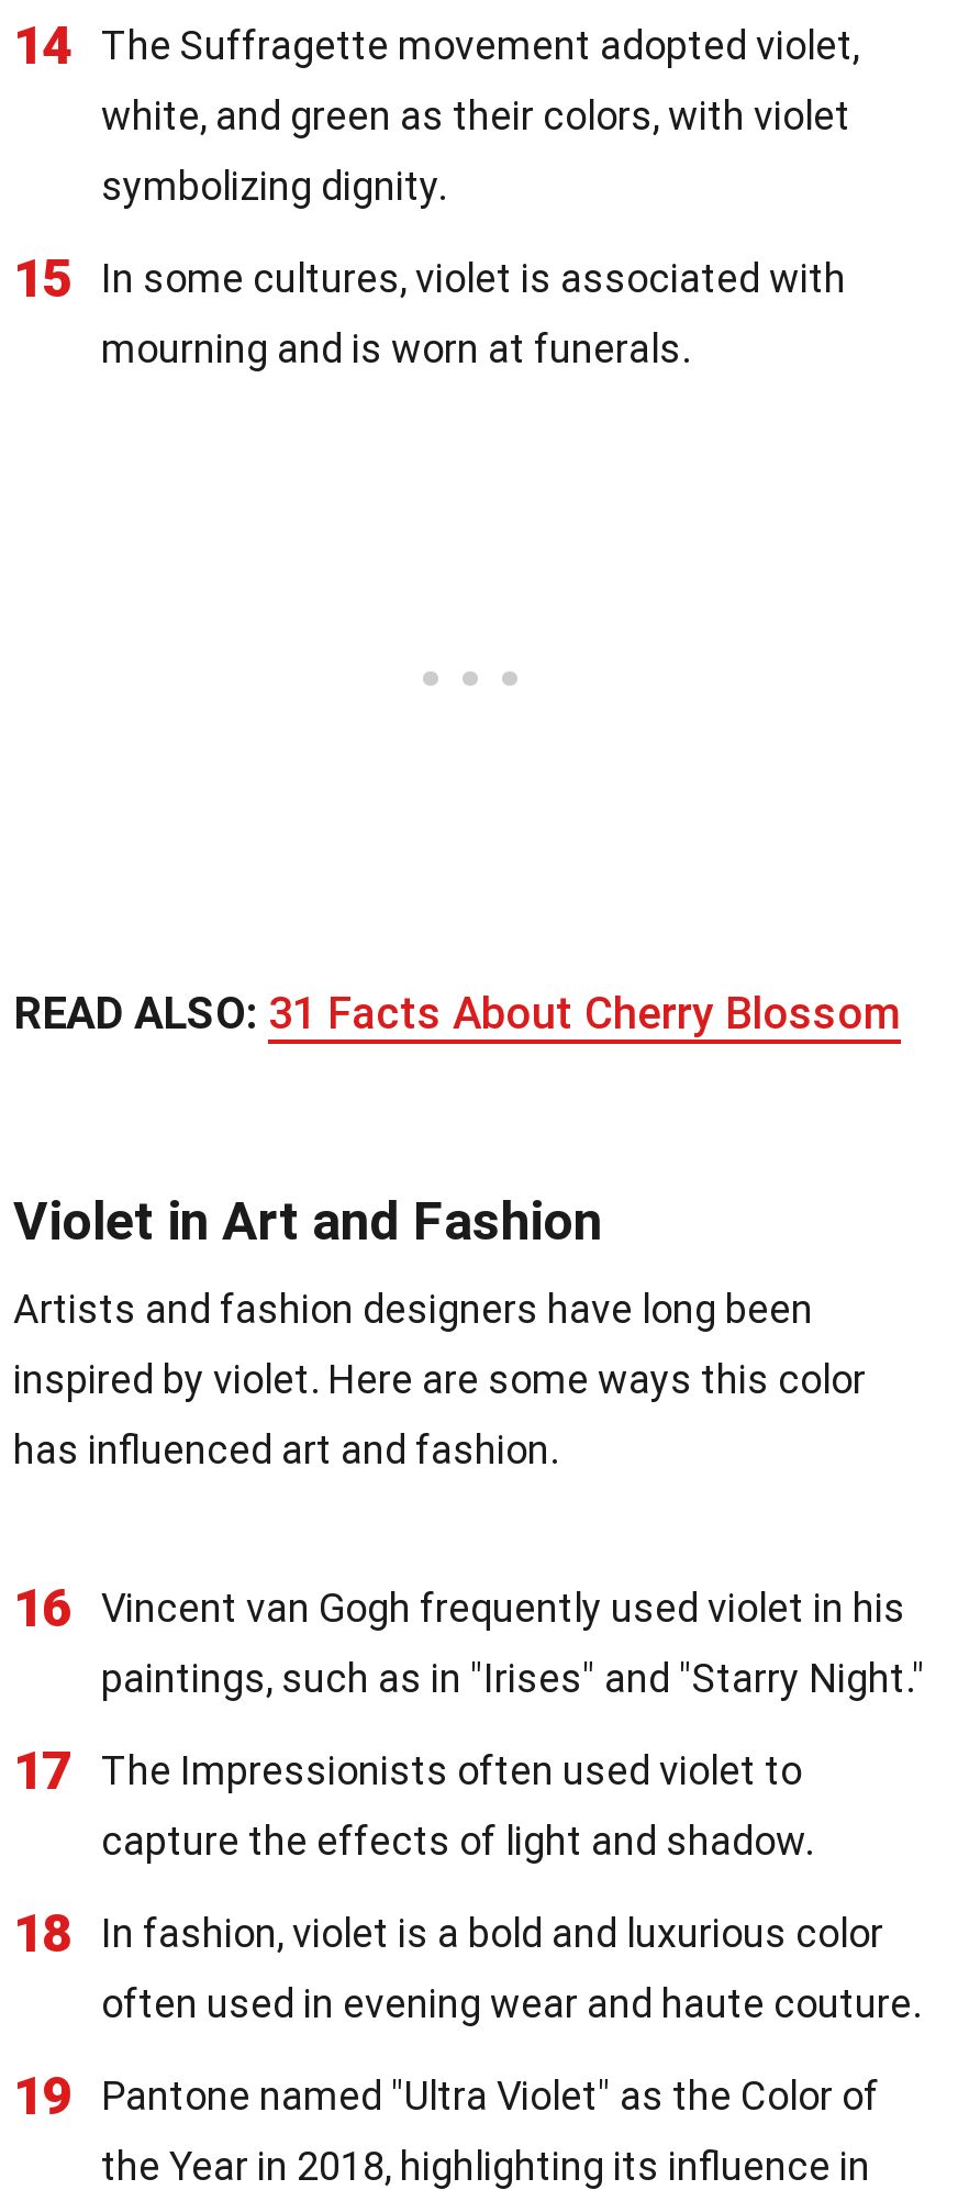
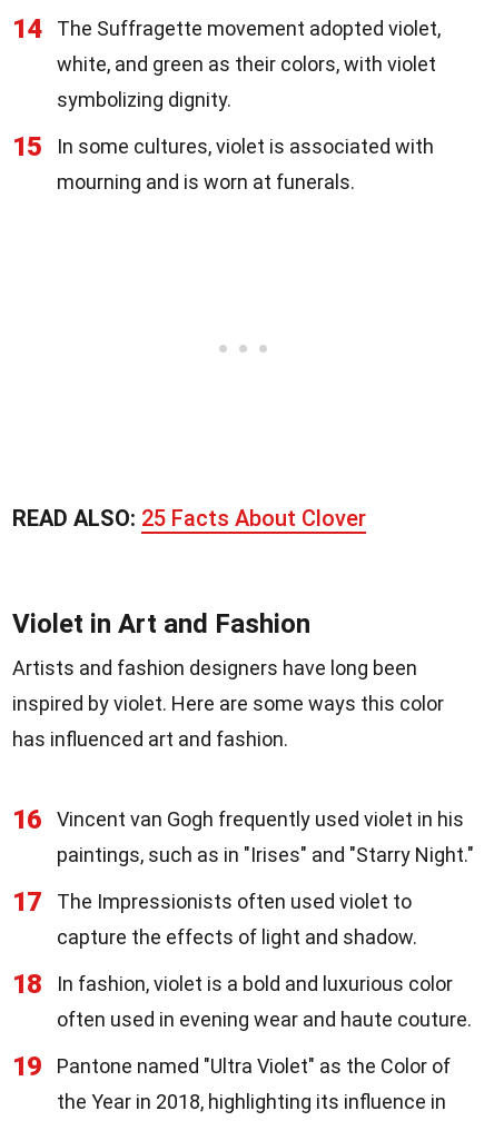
[13,987,901,1040] READ ALSO: 31 Facts About Cherry Blossom -> [12,505,366,532] READ ALSO: 25 Facts About Clover

